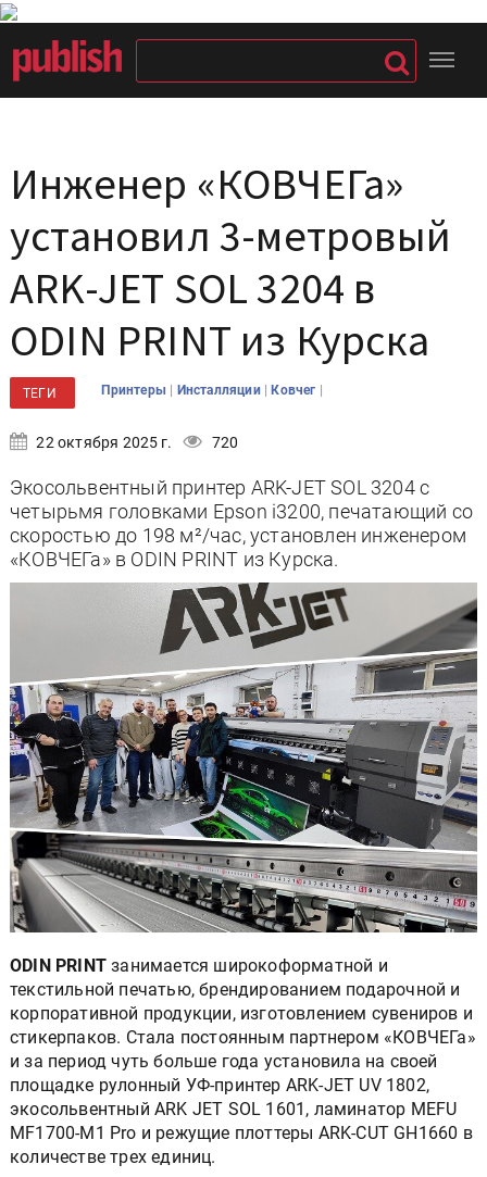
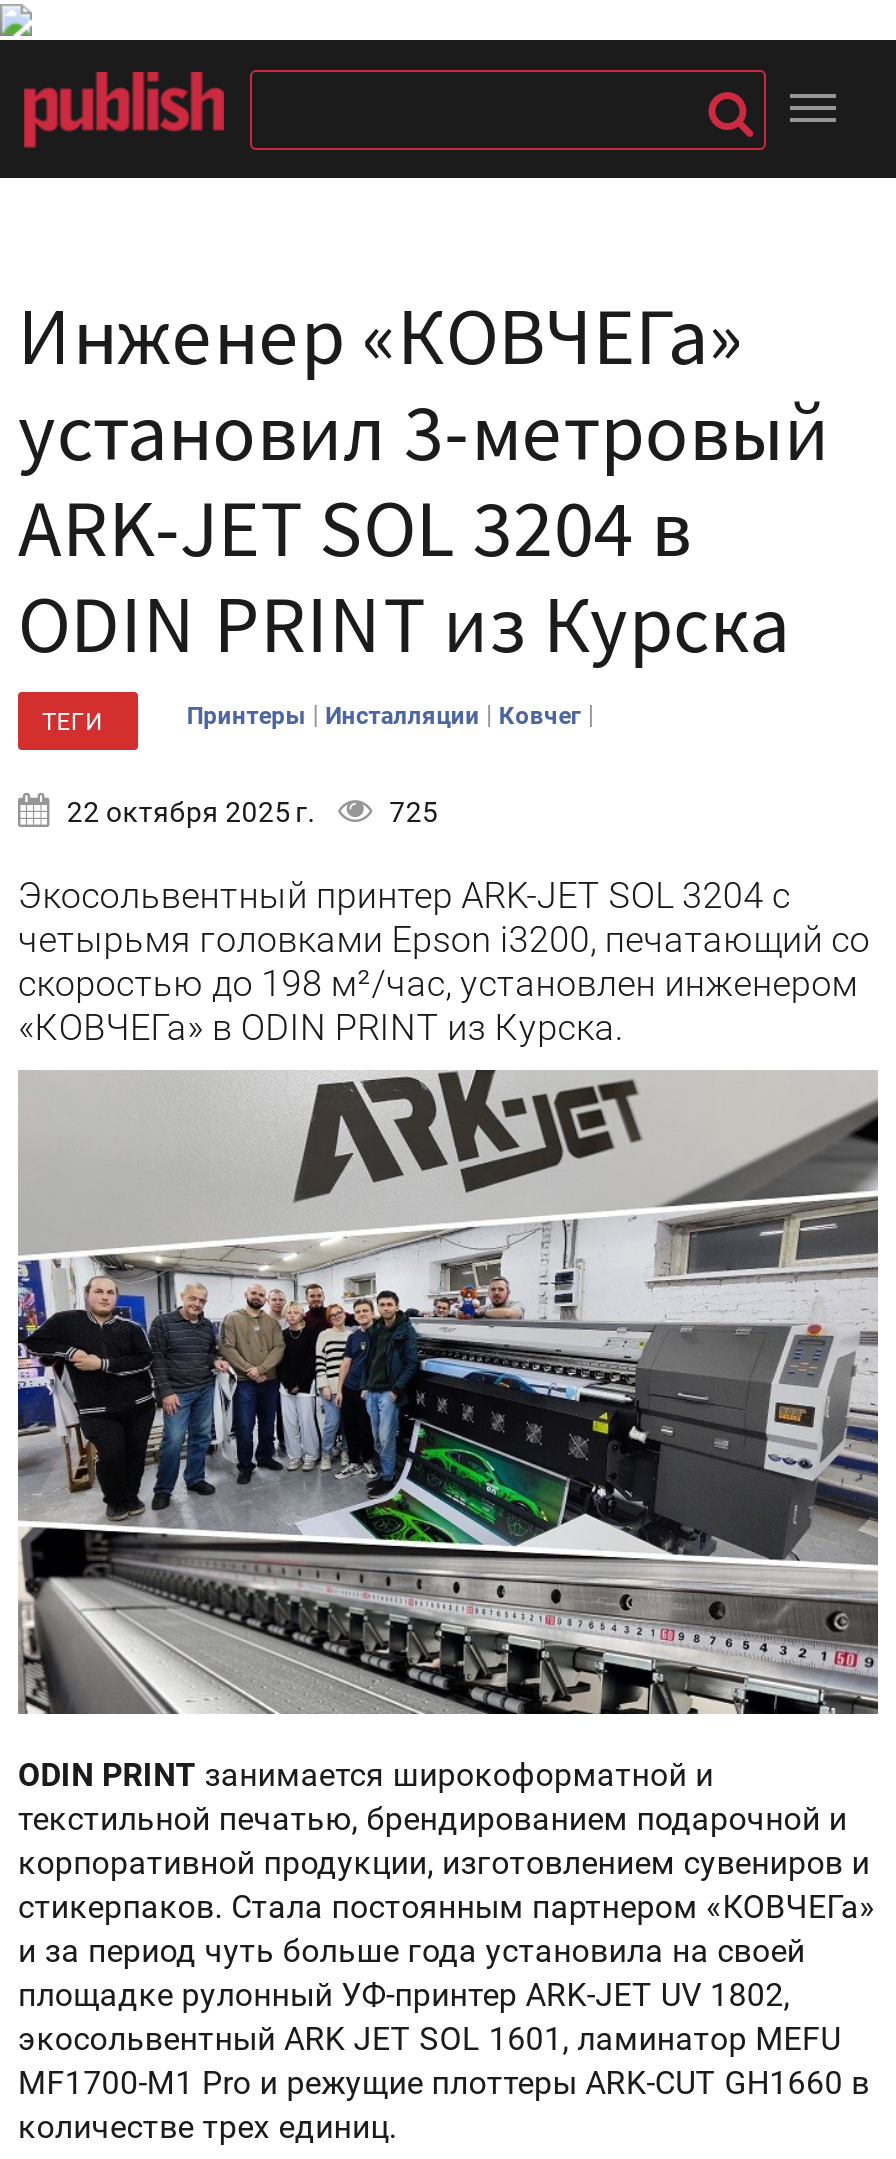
[208,434,238,451] 720 -> [383,796,438,828] 725

